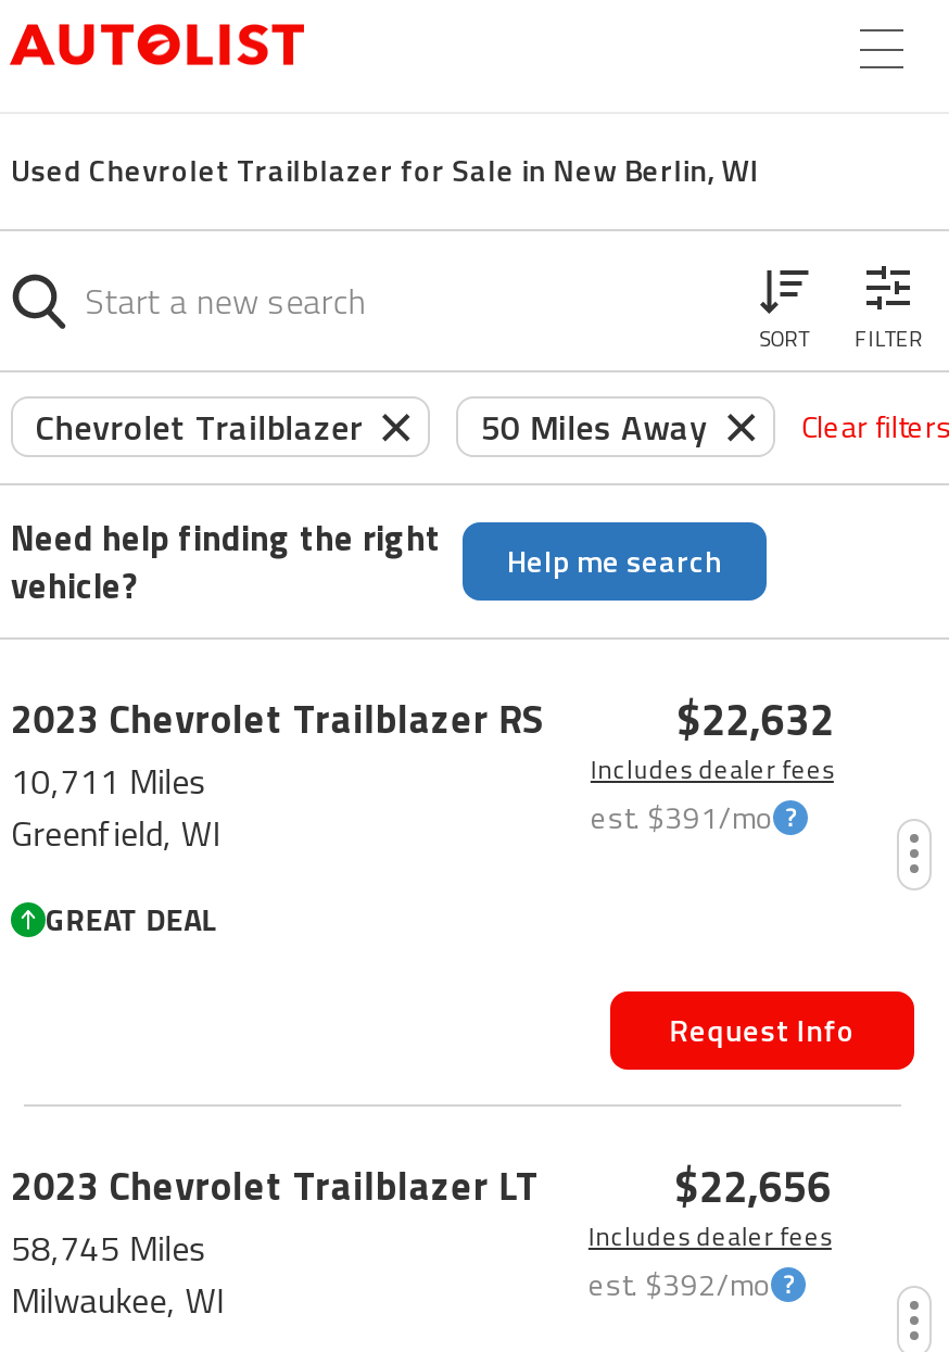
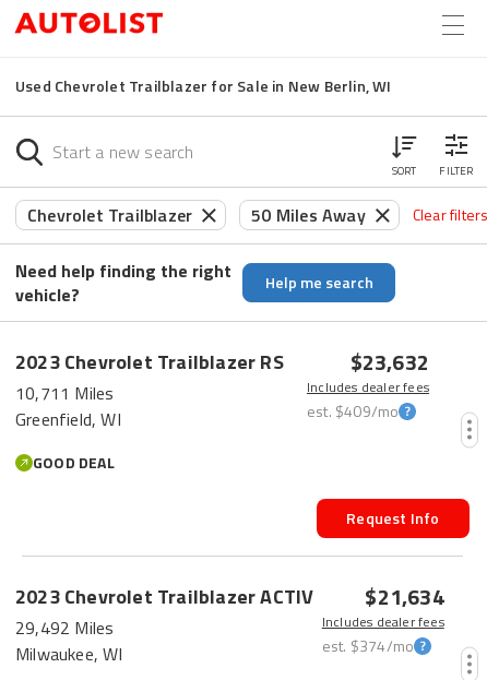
[676,685,834,753] $22,632 -> [350,345,429,379] $23,632
[591,793,774,838] est. $391/mo -> [307,399,399,422] est. $409/mo
[46,896,217,942] GREAT DEAL -> [33,451,114,474] GOOD DEAL
[11,1157,540,1215] 2023 Chevrolet Trailblazer LT -> [15,582,314,611] 2023 Chevrolet Trailblazer ACTIV
[674,1152,832,1220] $22,656 -> [365,580,444,613] $21,634
[11,1222,207,1274] 58,745 Miles -> [15,615,114,641] 29,492 Miles
[589,1260,772,1305] est. $392/mo -> [322,634,414,657] est. $374/mo

